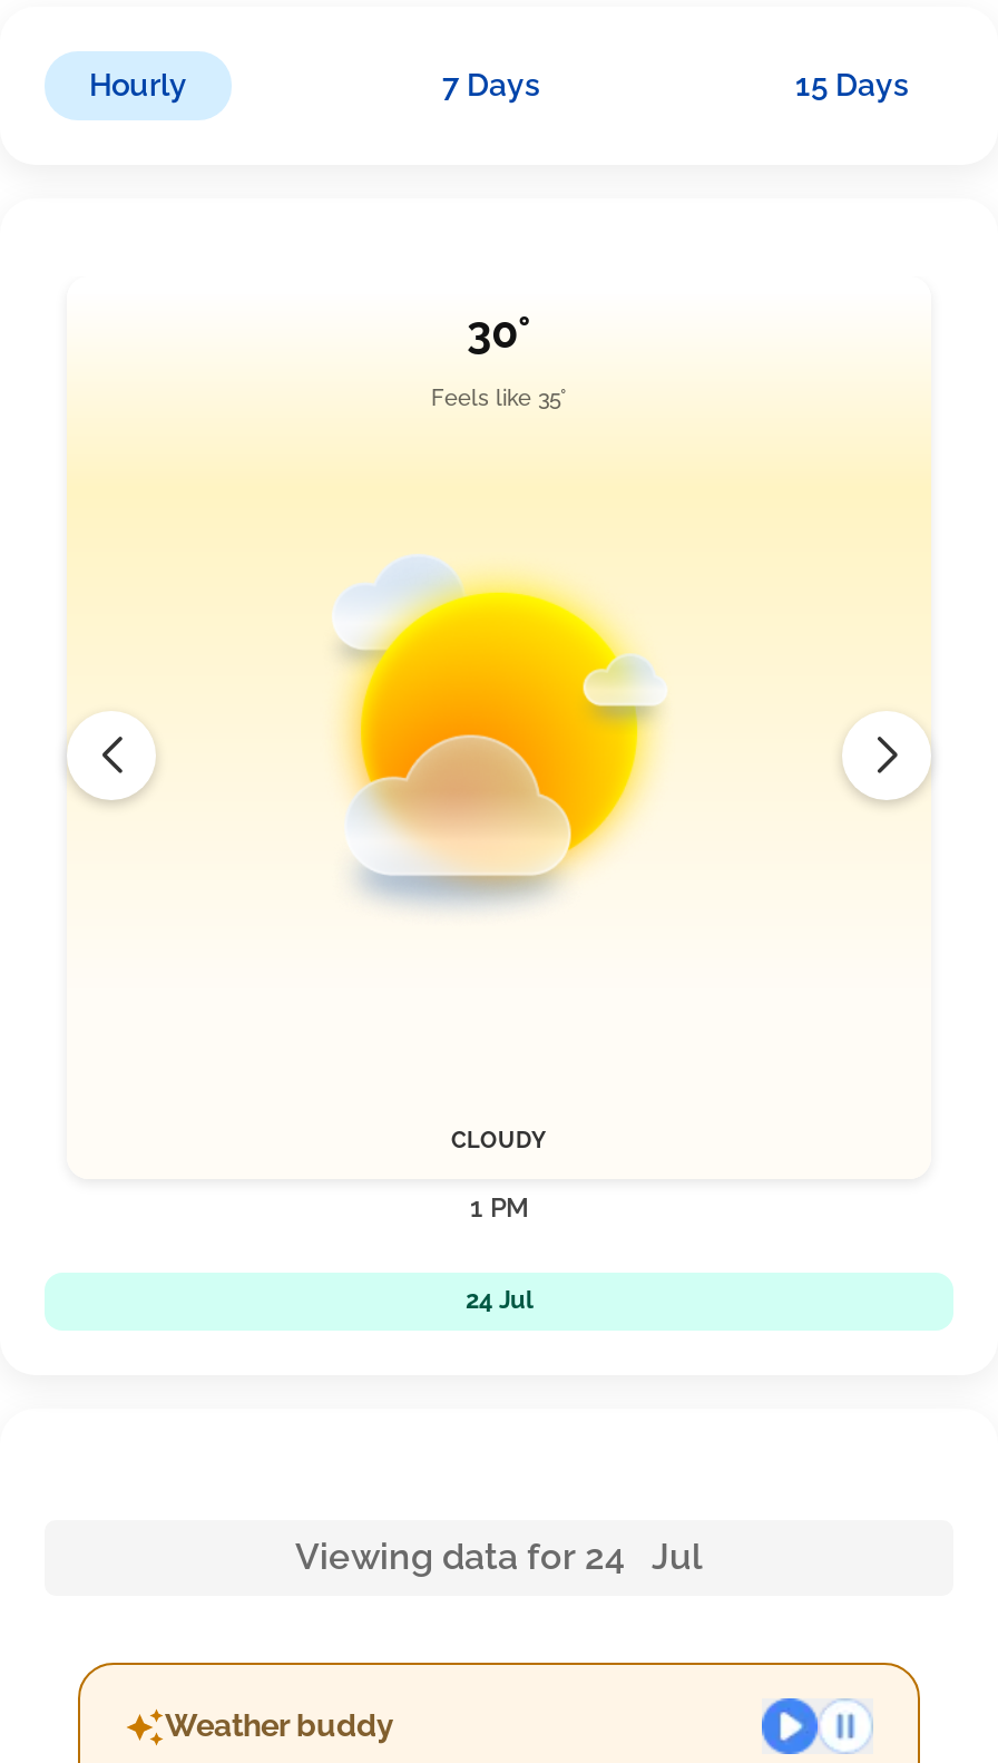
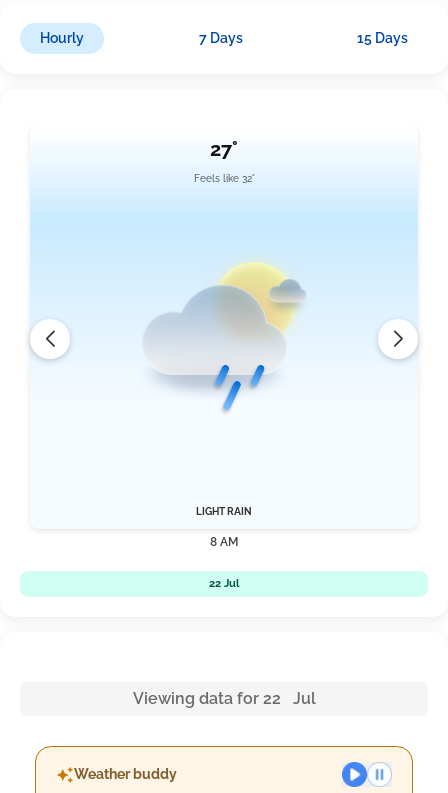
[467,305,531,359] 30° -> [210,137,238,161] 27°
[67,386,931,916] [image] | Feels like 35° -> [29,151,419,429] [image] | Feels like 32°
[451,1128,547,1153] CLOUDY -> [196,506,252,517] LIGHT RAIN
[470,1193,528,1224] 1 PM -> [210,535,238,549] 8 AM
[466,1286,532,1315] 24 Jul -> [209,577,239,590] 22 Jul
[295,1536,703,1578] Viewing data for 24 Jul -> [132,689,315,708] Viewing data for 22 Jul

